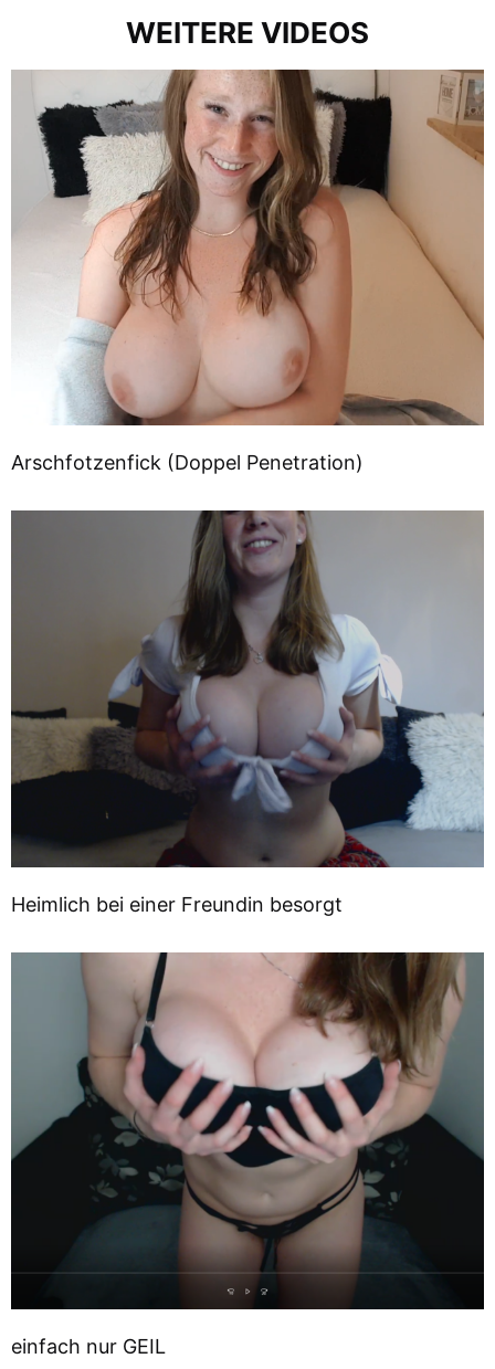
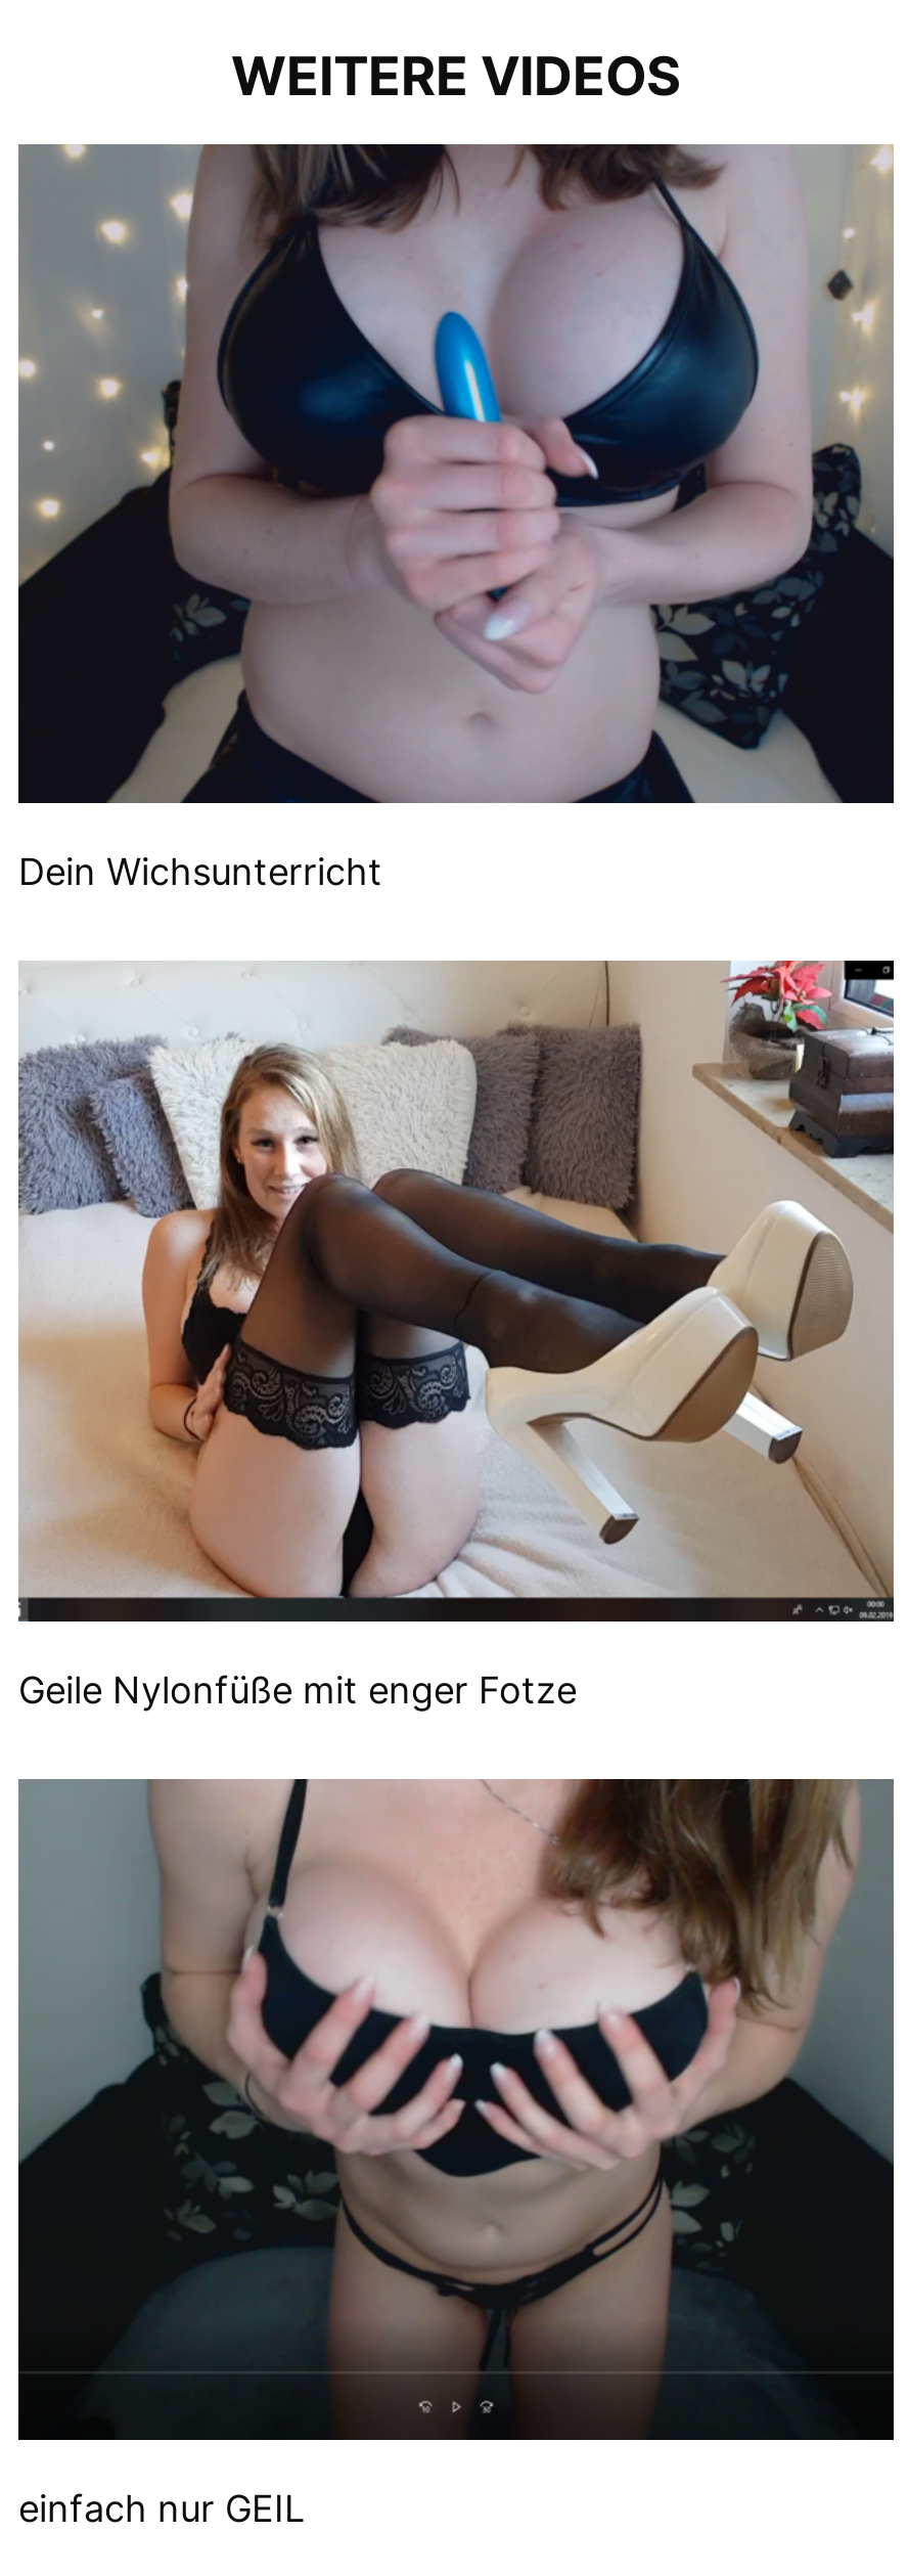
[11,69,485,474] [image] | Arschfotzenfick (Doppel Penetration) -> [16,142,896,894] [image] | Dein Wichsunterricht
[11,509,485,916] [image] | Heimlich bei einer Freundin besorgt -> [18,961,896,1712] [image] | Geile Nylonfüße mit enger Fotze

